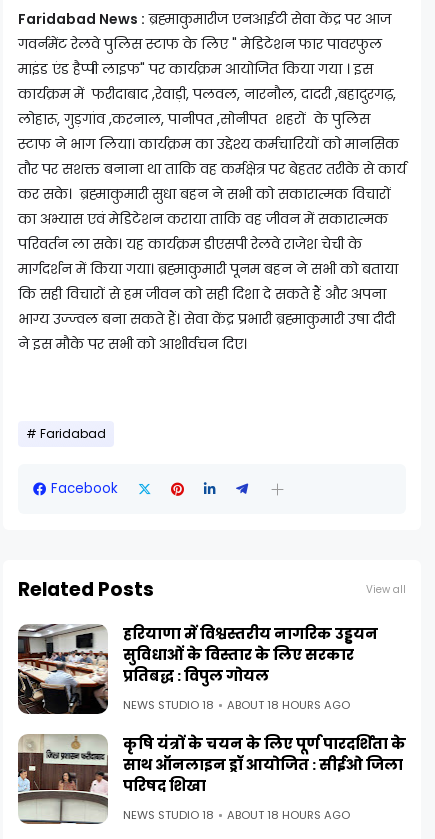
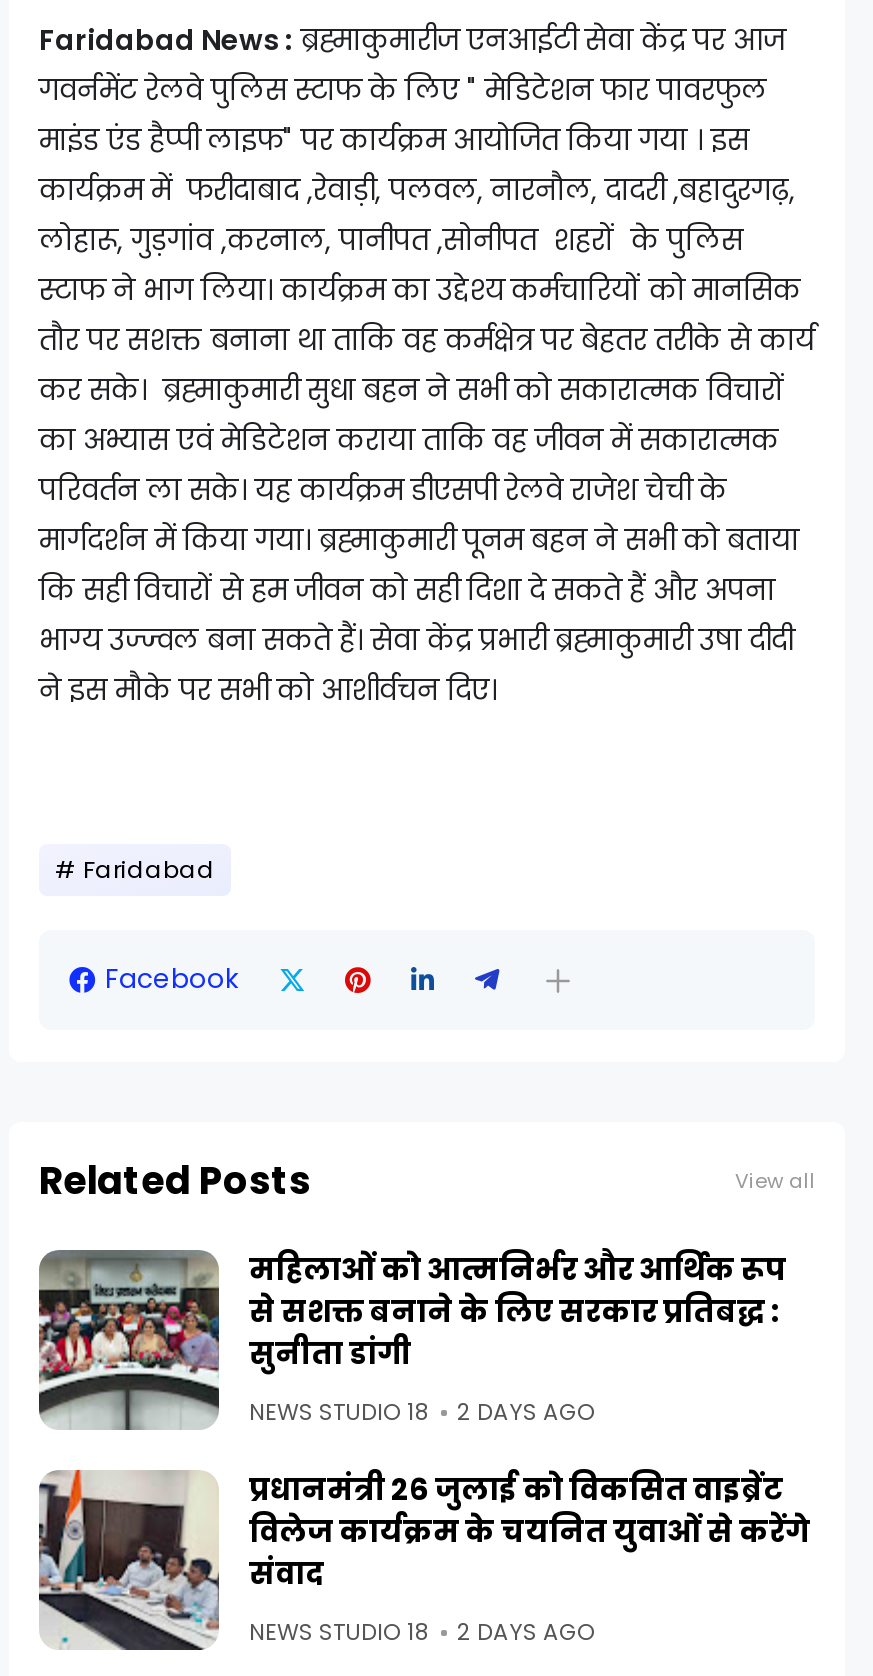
[17,624,378,715] [image] | हरियाणा में विश्वस्तरीय नागरिक उड्डयन | सुविधाओं के विस्तार के लिए सरकार | प्रतिबद्ध : विपुल गोयल -> [37,1250,785,1432] [image] | महिलाओं को आत्मनिर्भर और आर्थिक रूप | से सशक्त बनाने के लिए सरकार प्रतिबद्ध : | सुनीता डांगी
[227,697,350,713] ABOUT 18 HOURS AGO -> [457,1397,595,1429] 2 DAYS AGO
[18,734,406,825] [image] | कृषि यंत्रों के चयन के लिए पूर्ण पारदर्शिता के | साथ ऑनलाइन ड्रॉ आयोजित : सीईओ जिला | परिषद शिखा -> [39,1470,809,1650] [image] | प्रधानमंत्री 26 जुलाई को विकसित वाइब्रेंट | विलेज कार्यक्रम के चयनित युवाओं से करेंगे | संवाद
[227,807,350,823] ABOUT 18 HOURS AGO -> [457,1617,595,1649] 2 DAYS AGO

